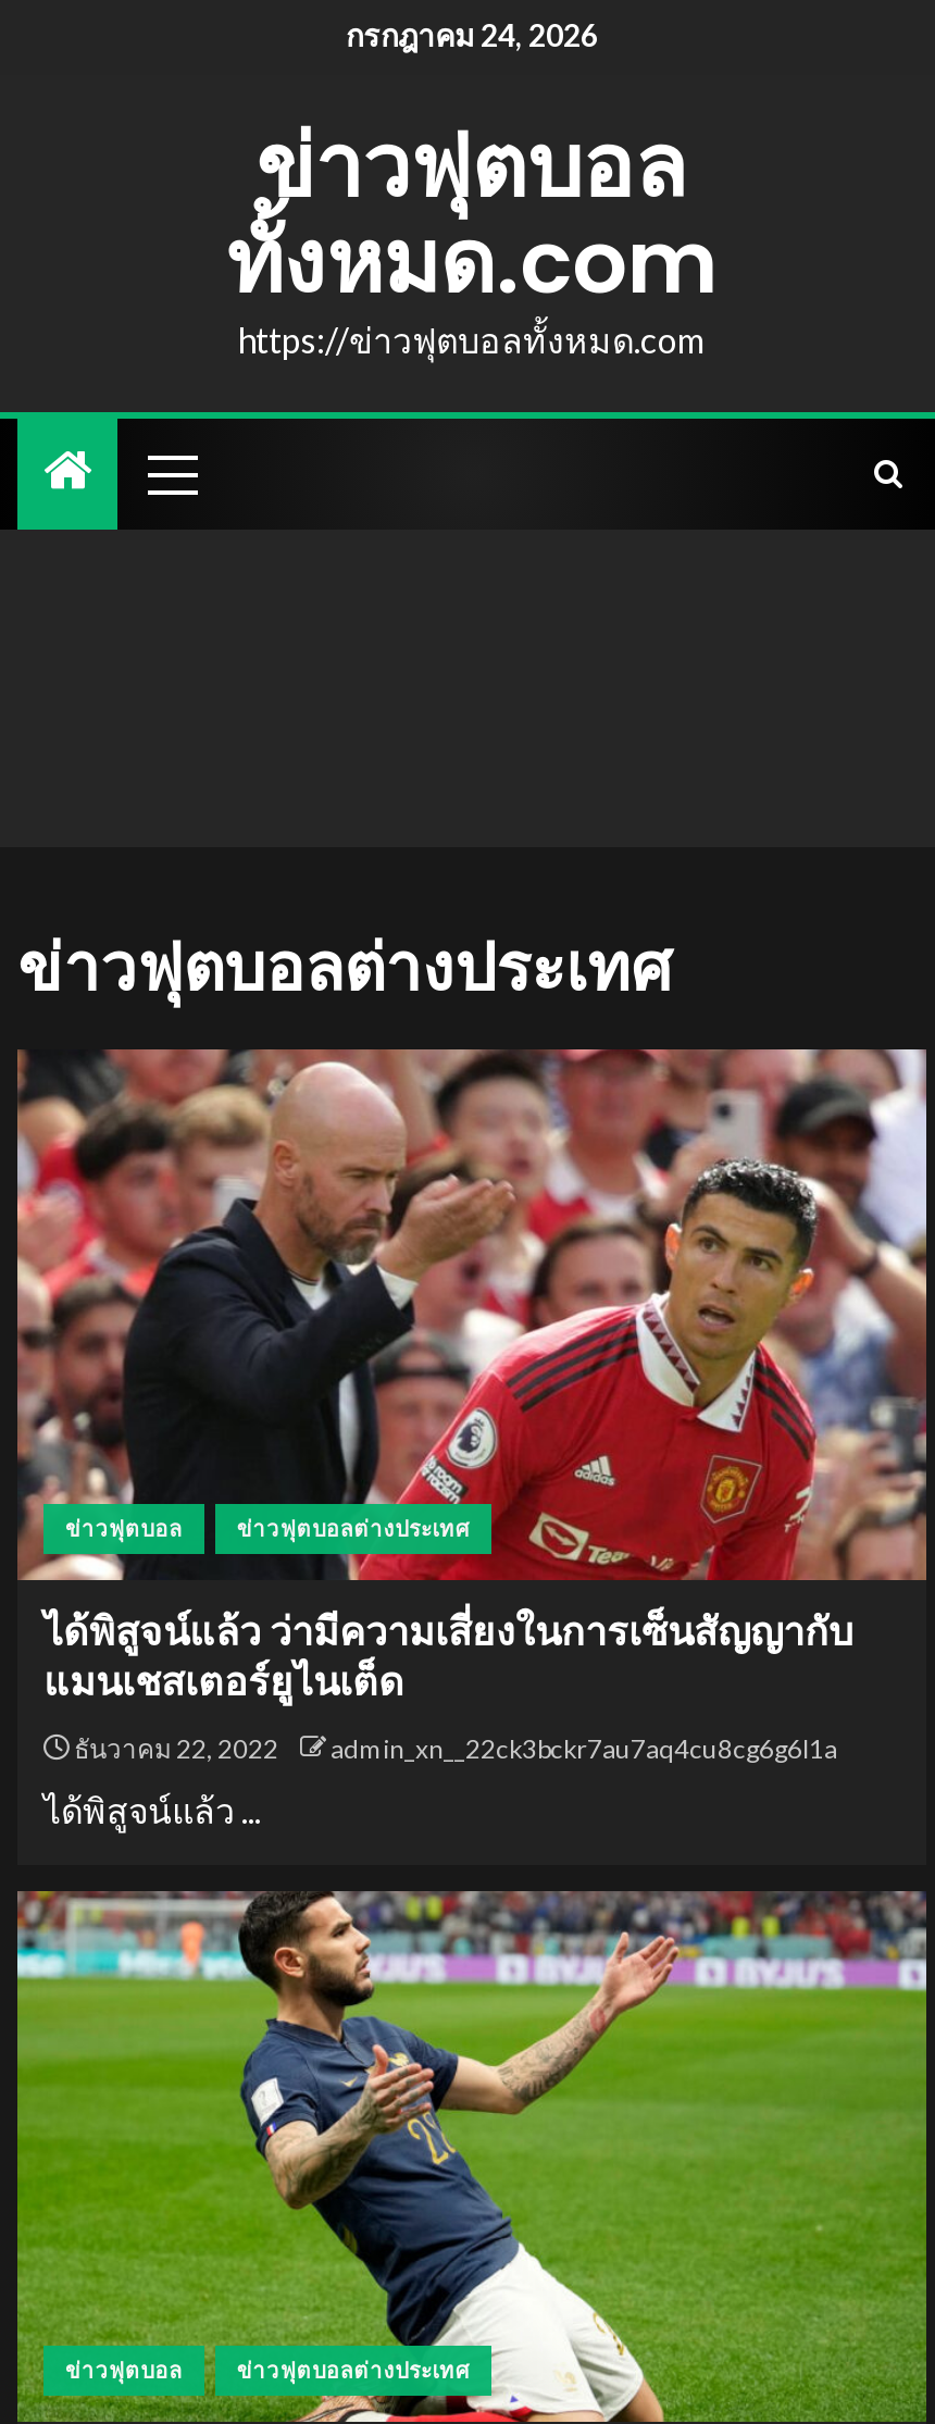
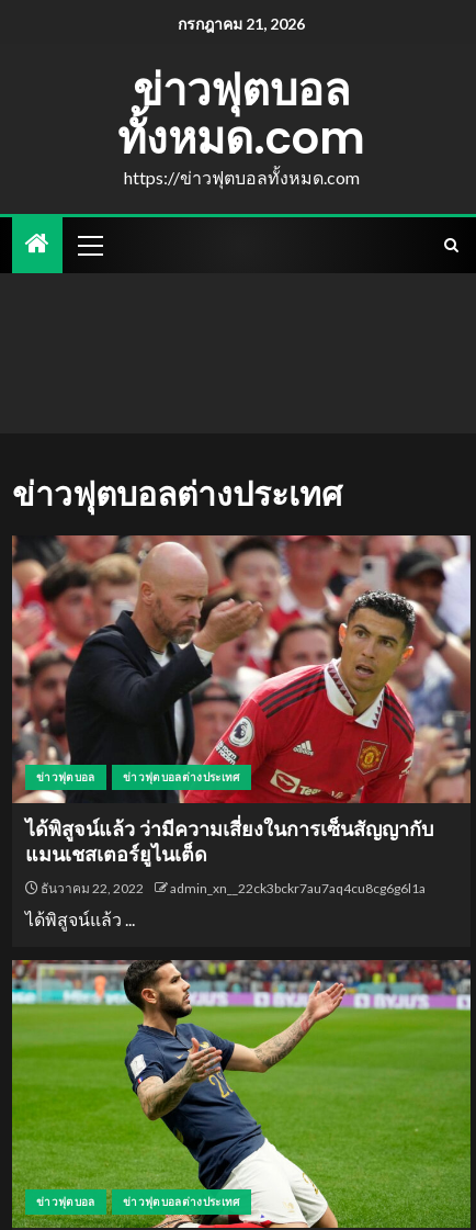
[346,16,598,53] กรกฎาคม 24, 2026 -> [178,14,305,33] กรกฎาคม 21, 2026

